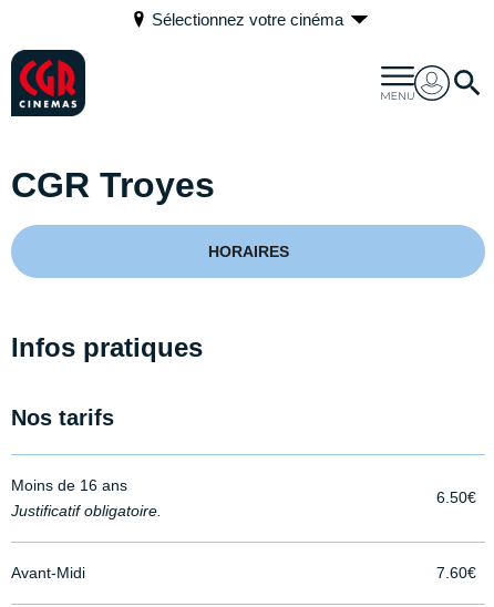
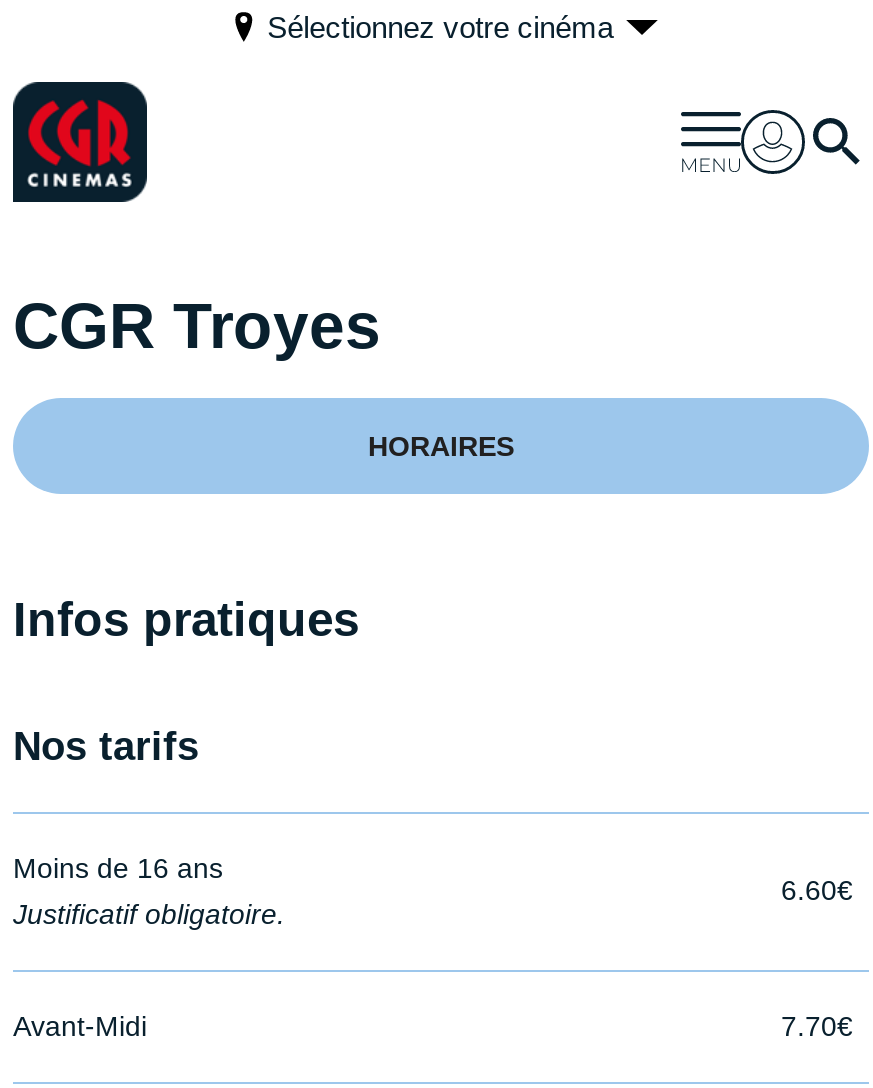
[436,488,476,506] 6.50€ -> [781,874,853,906] 6.60€
[436,564,476,582] 7.60€ -> [781,1010,853,1042] 7.70€

